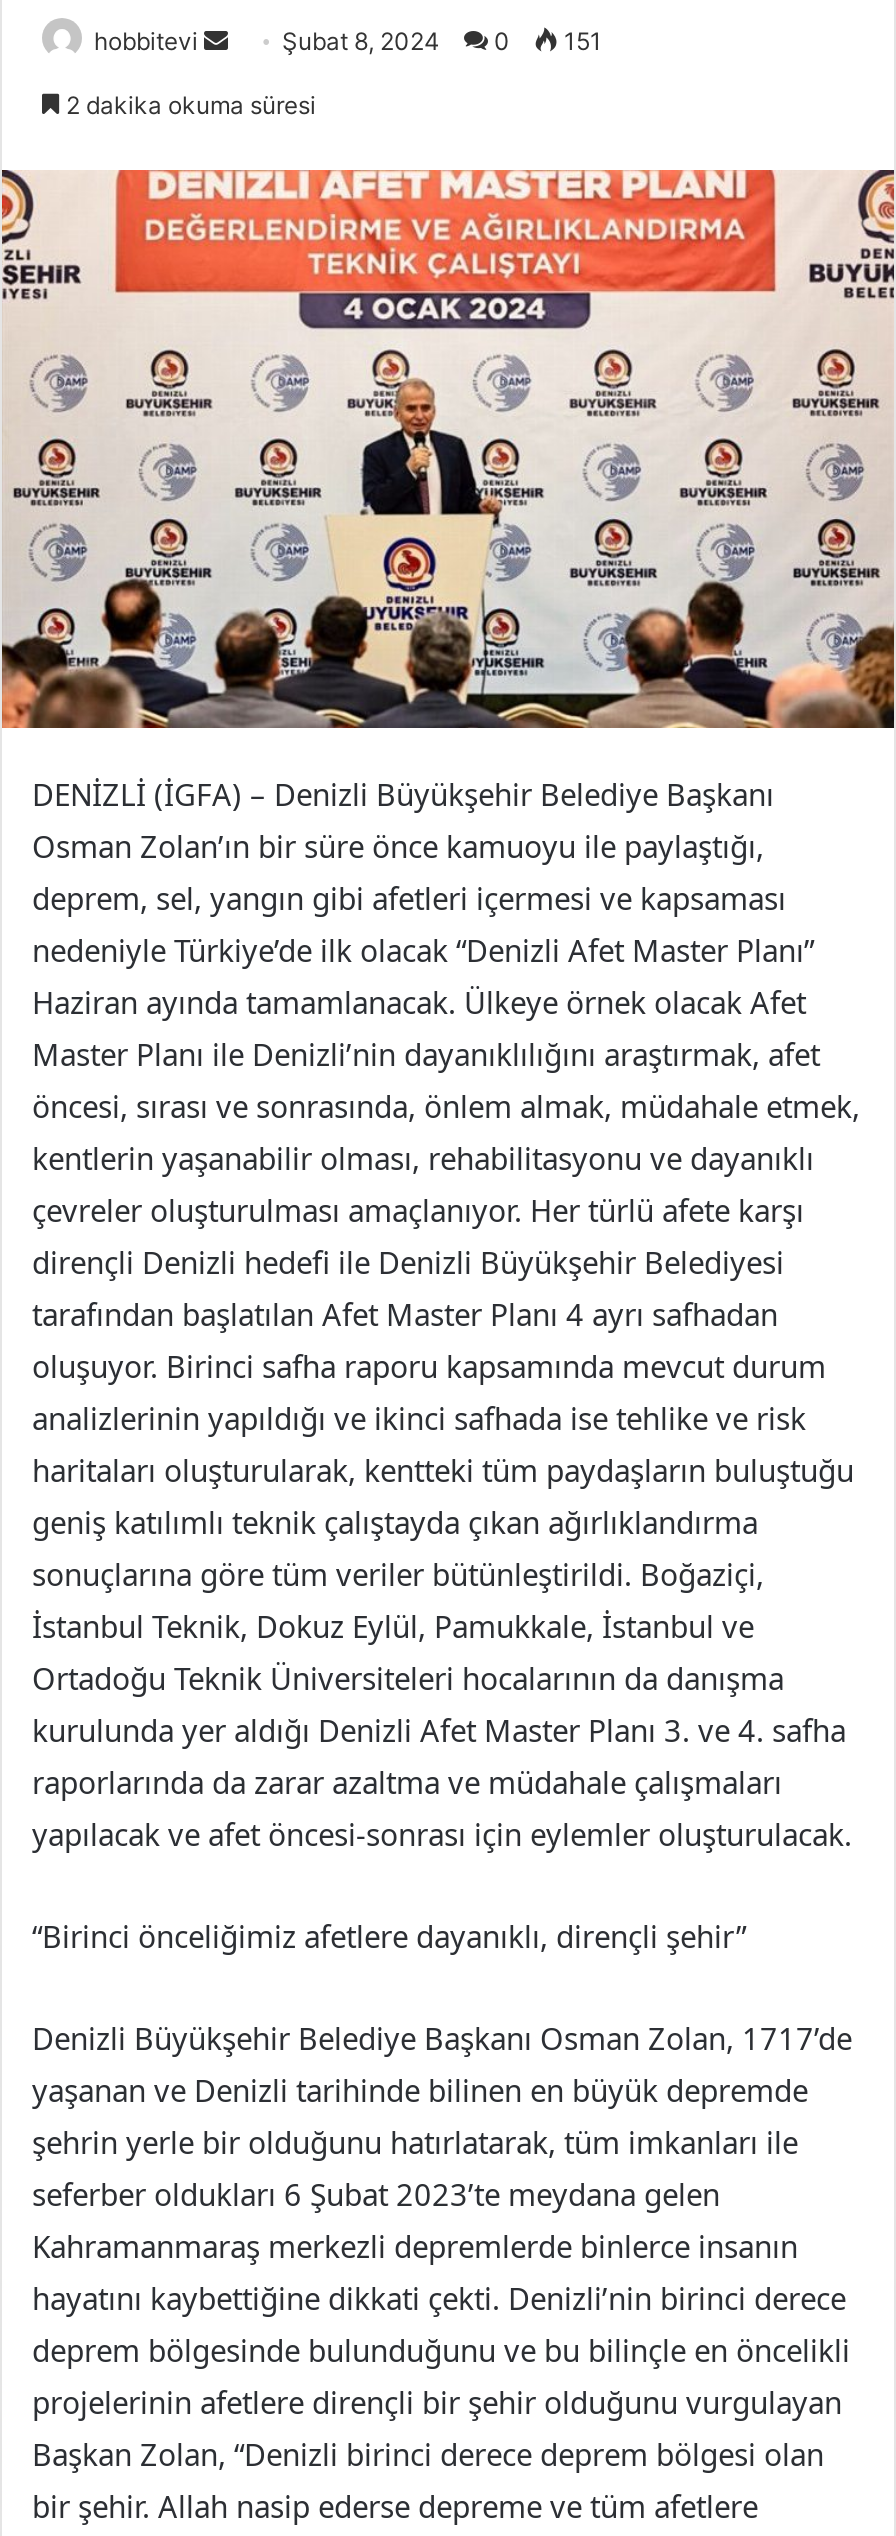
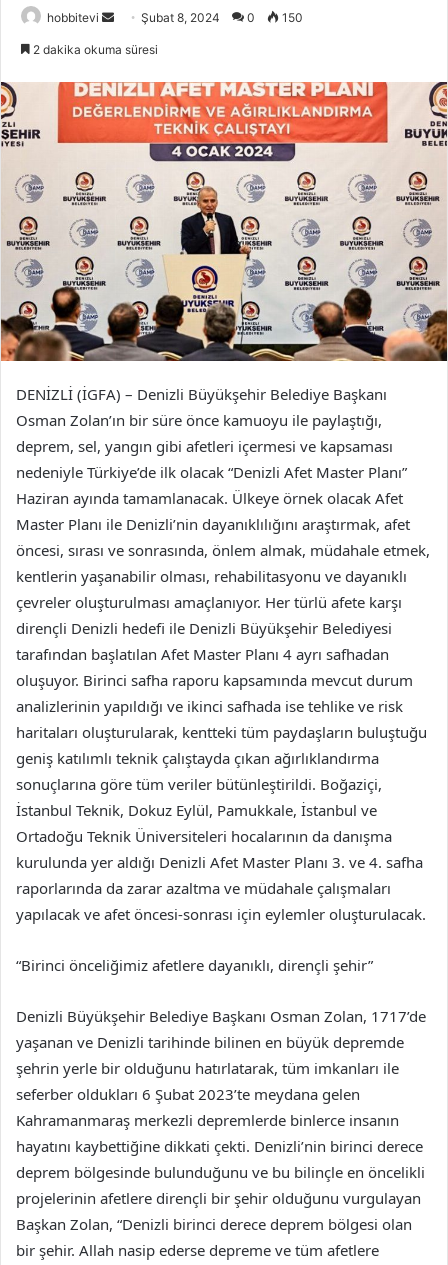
[558,26,602,56] 151 -> [279,10,303,25] 150

